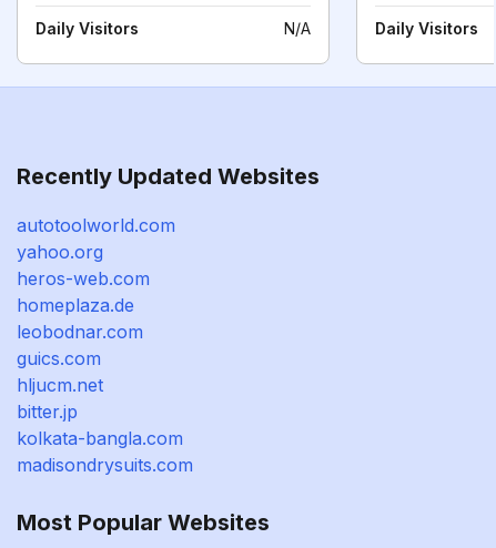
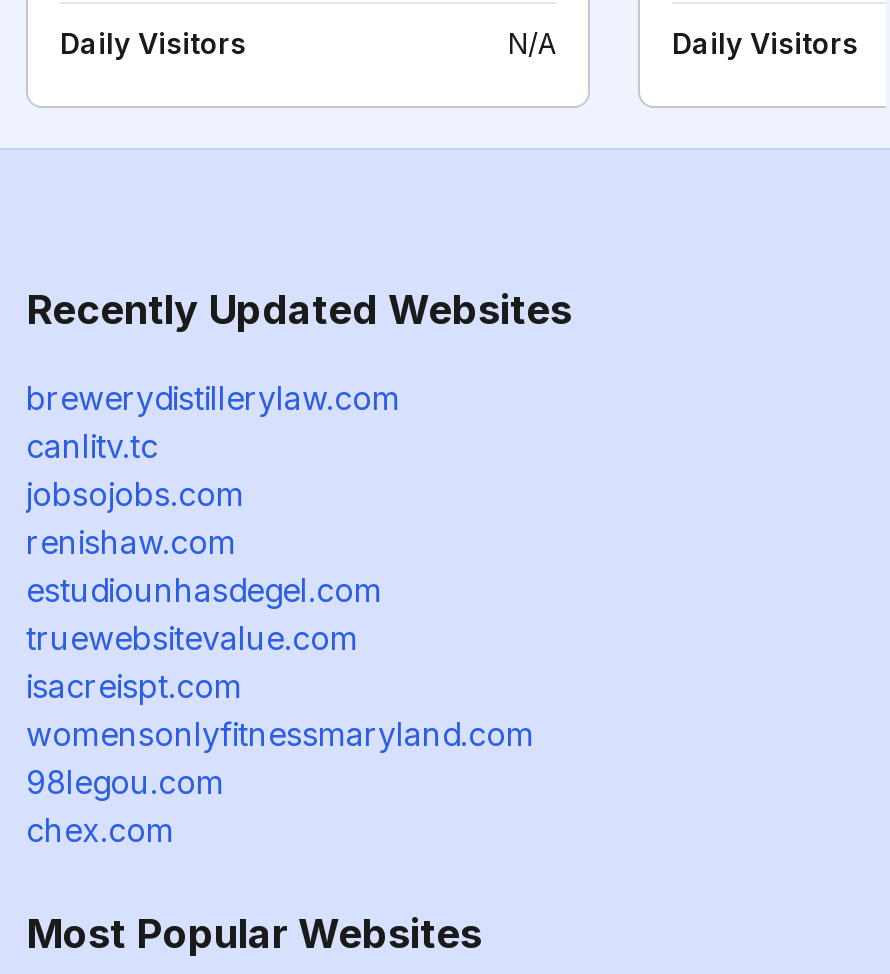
[17,214,193,476] autotoolworld.com | yahoo.org | heros-web.com | homeplaza.de | leobodnar.com | guics.com | hljucm.net | bitter.jp | kolkata-bangla.com | madisondrysuits.com -> [26,378,534,850] brewerydistillerylaw.com | canlitv.tc | jobsojobs.com | renishaw.com | estudiounhasdegel.com | truewebsitevalue.com | isacreispt.com | womensonlyfitnessmaryland.com | 98legou.com | chex.com

